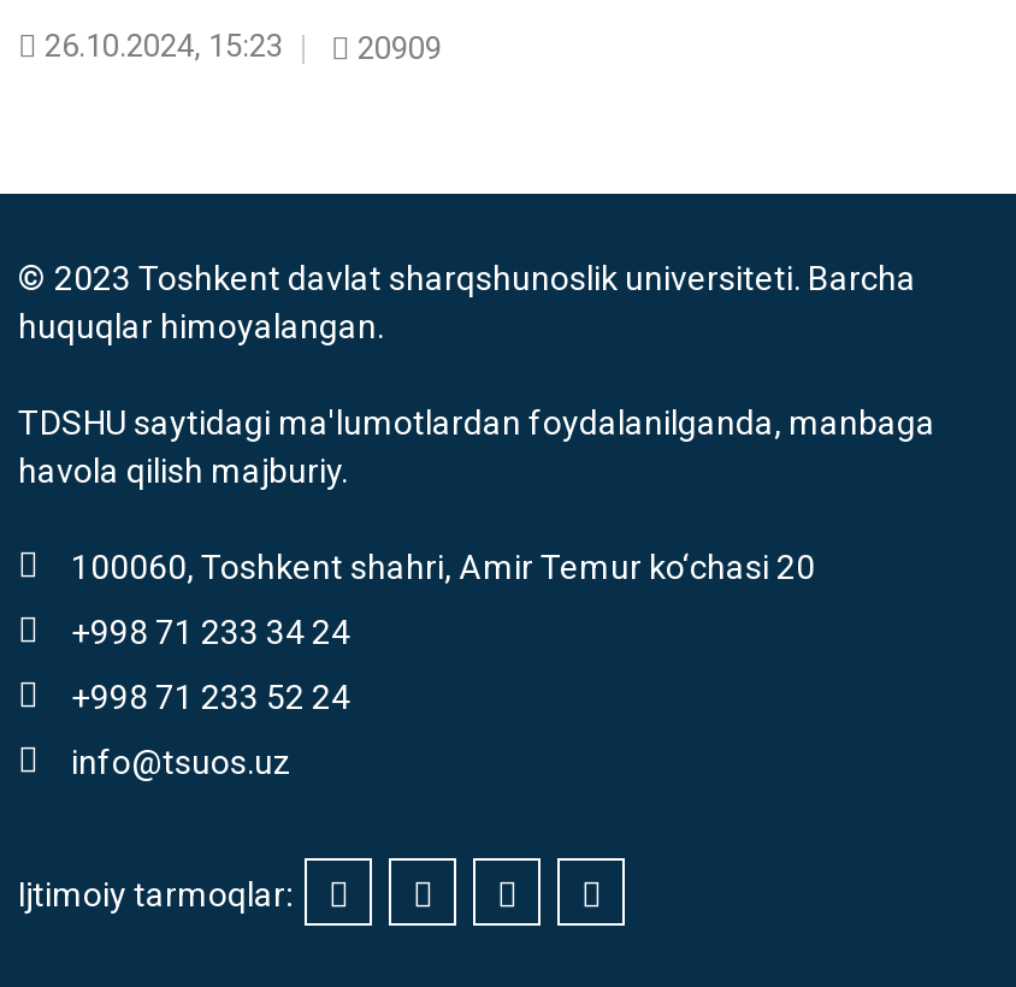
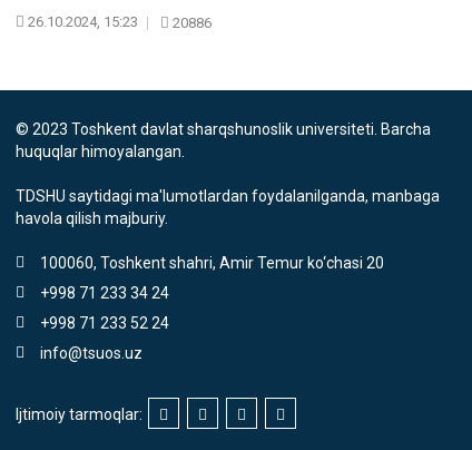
[37,27,442,65] 26.10.2024, 15:23 20909 -> [24,14,212,31] 26.10.2024, 15:23 20886

